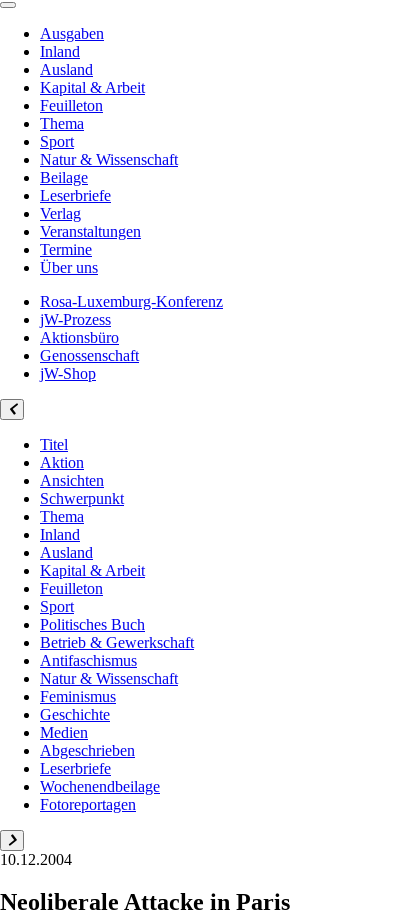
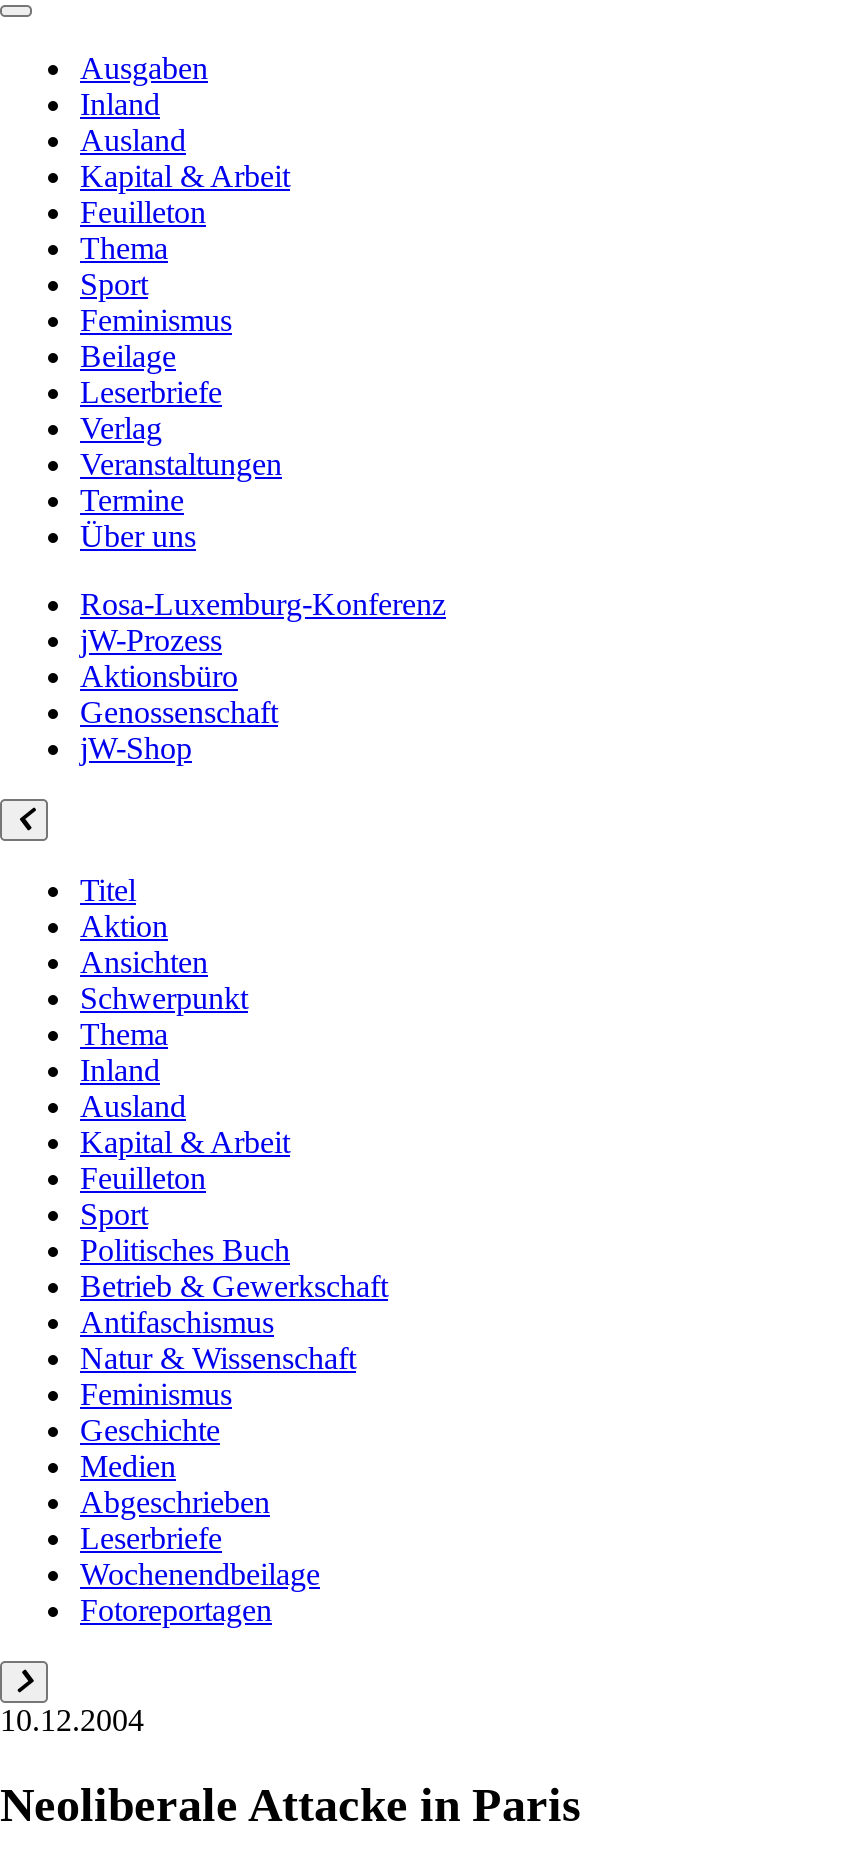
[40,151,178,168] Natur & Wissenschaft -> [80,303,232,337] Feminismus

